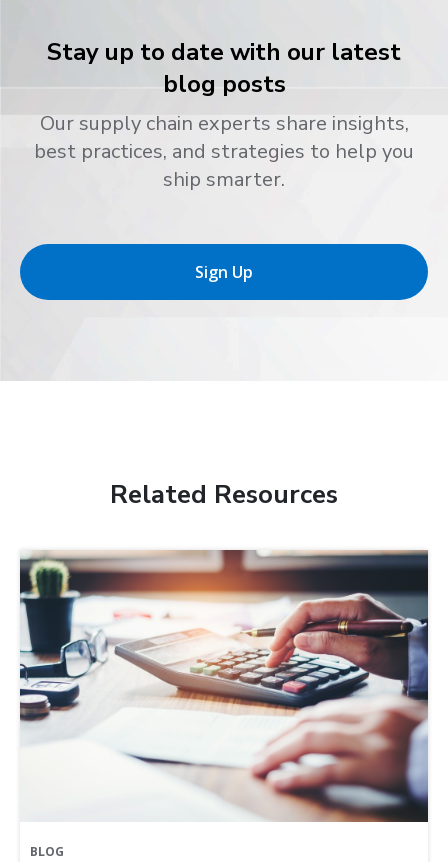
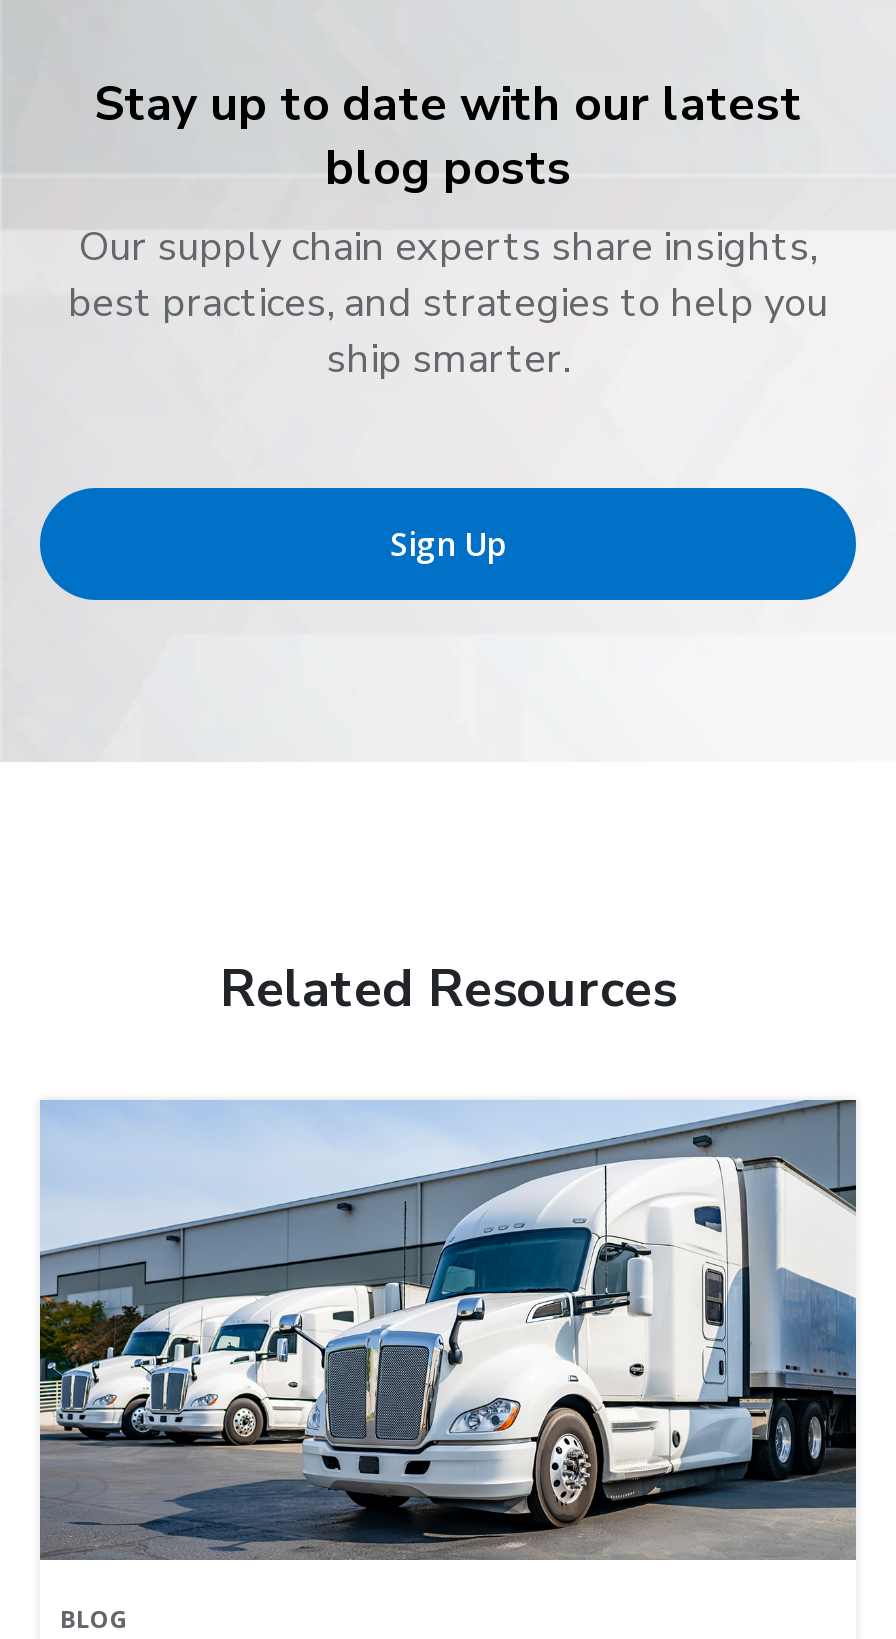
[19,549,429,822] [image] -> [38,1100,858,1562] [image]

